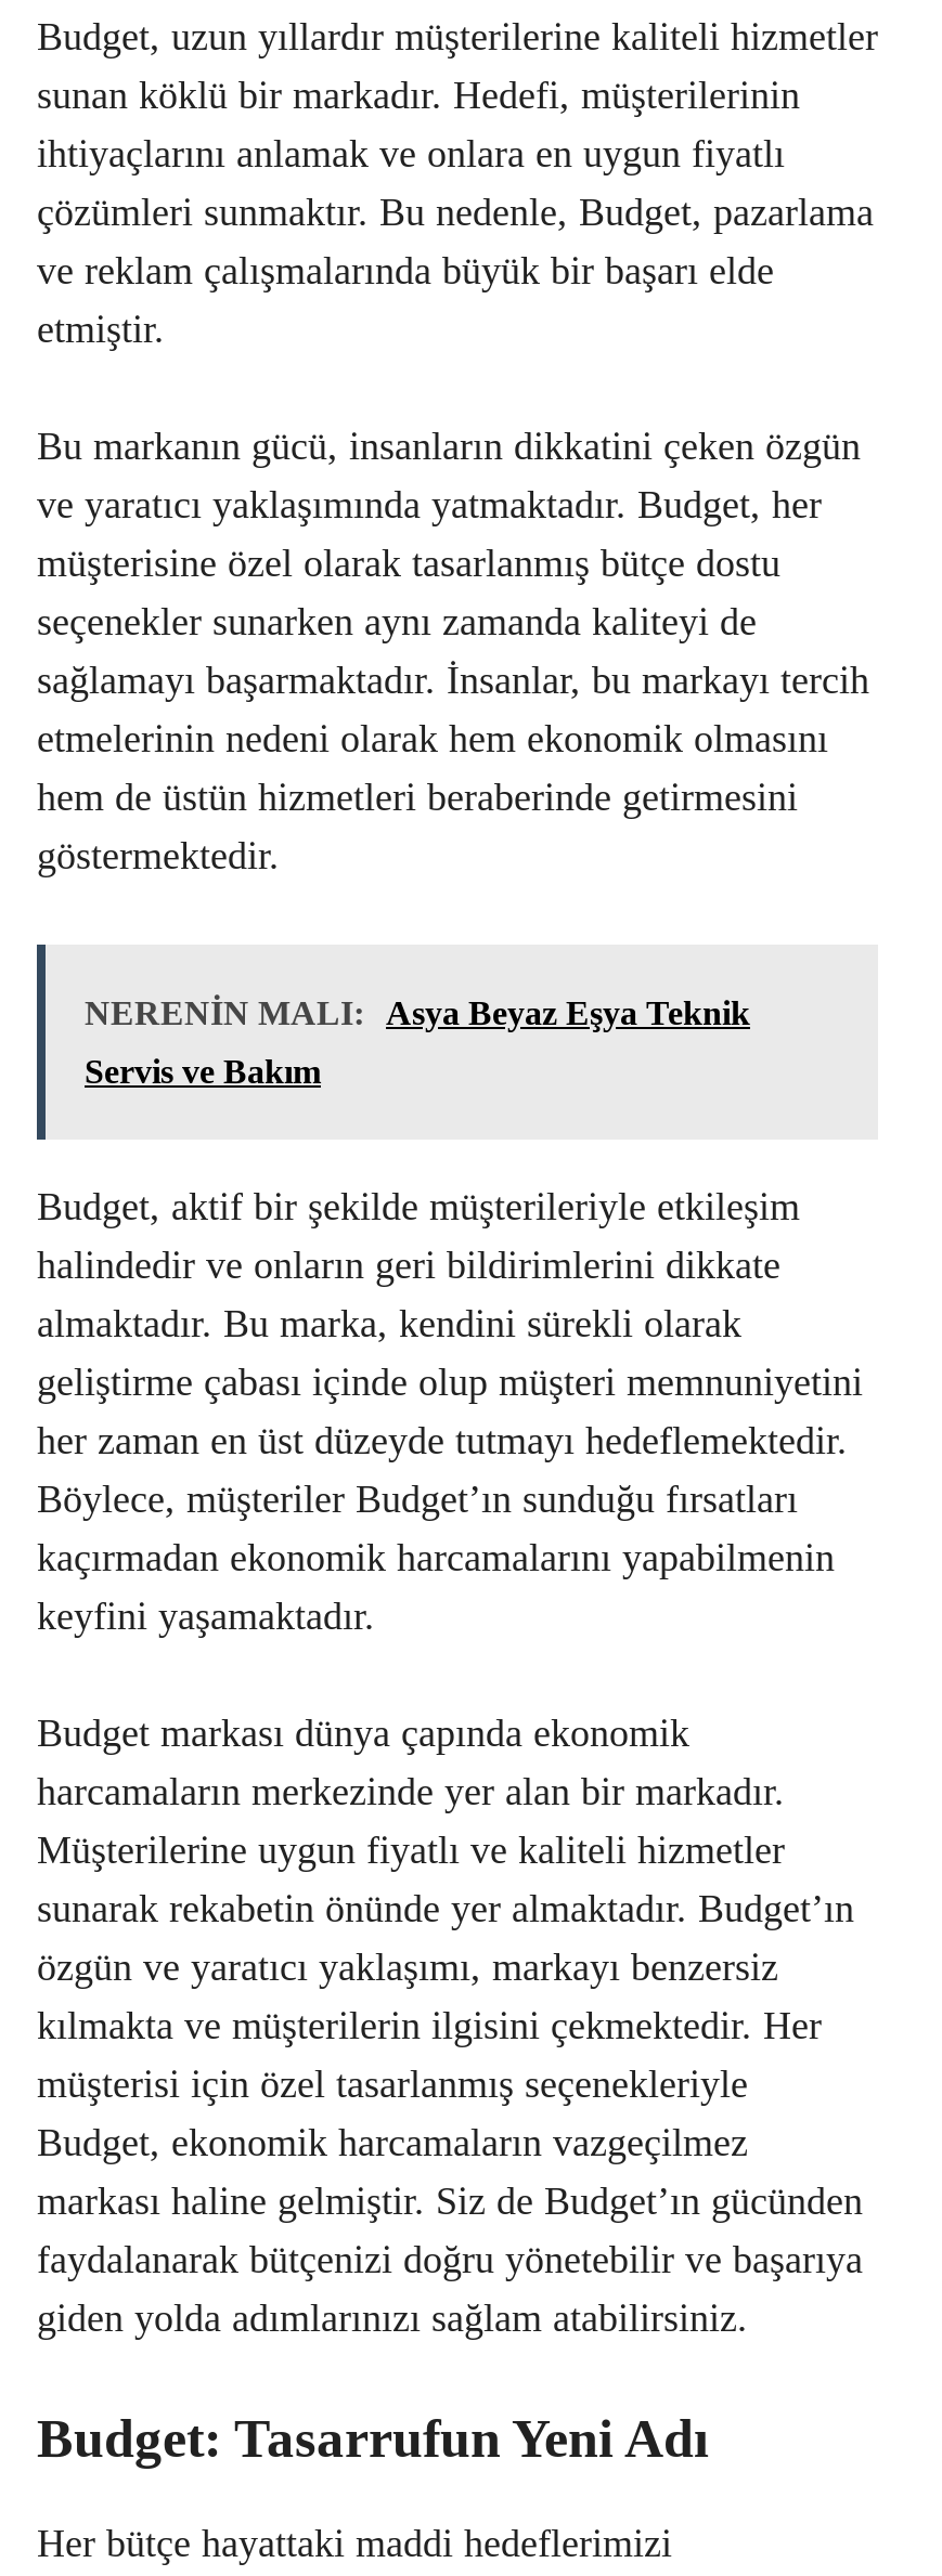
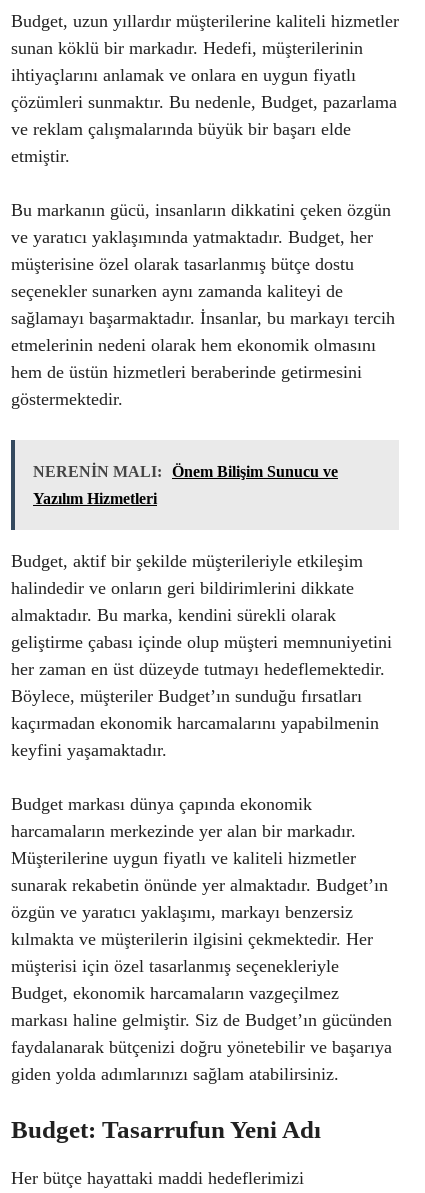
[85,996,750,1032] NERENİN MALI: Asya Beyaz Eşya Teknik -> [33,463,338,480] NERENİN MALI: Önem Bilişim Sunucu ve
[85,1054,321,1091] Servis ve Bakım -> [33,490,157,507] Yazılım Hizmetleri

